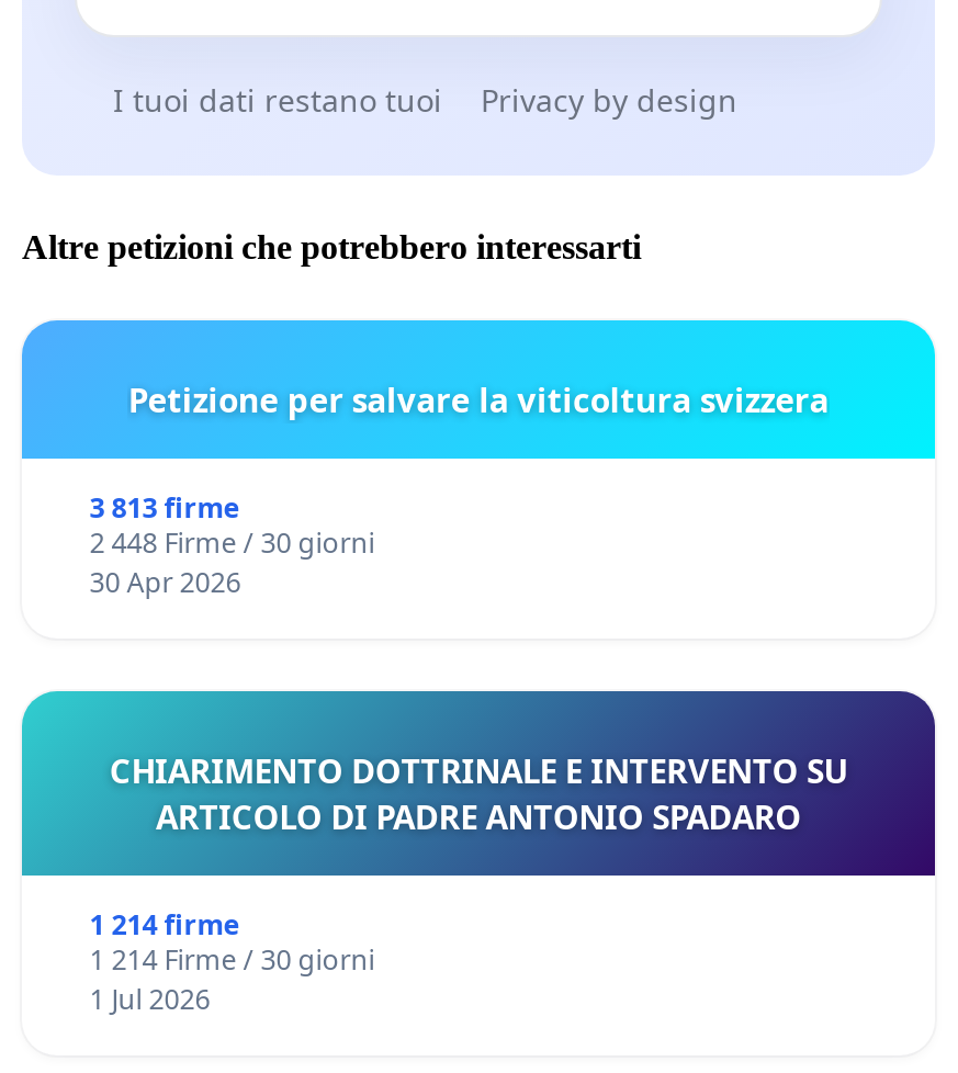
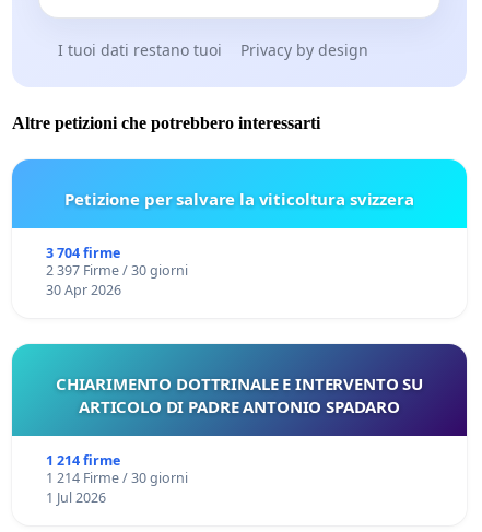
[90,490,239,527] 3 813 firme -> [46,244,120,262] 3 704 firme
[90,525,375,562] 2 448 Firme / 30 giorni -> [46,261,188,280] 2 397 Firme / 30 giorni

